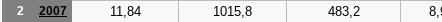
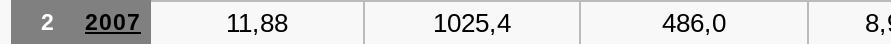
[109,4,140,19] 11,84 -> [226,7,288,37] 11,88
[213,4,252,19] 1015,8 -> [433,7,511,37] 1025,4
[327,4,359,19] 483,2 -> [662,7,726,37] 486,0

